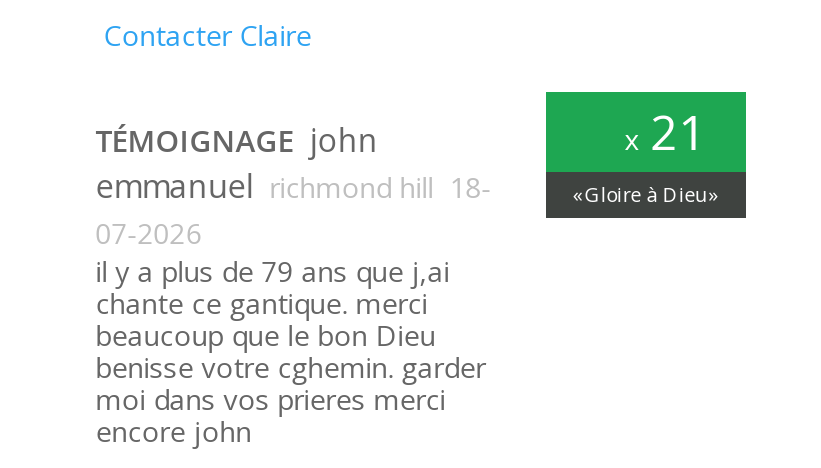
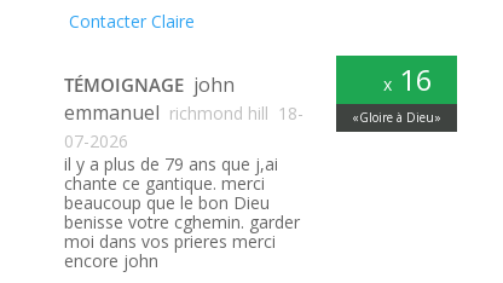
[624,99,706,165] x 21 -> [384,60,433,100] x 16

